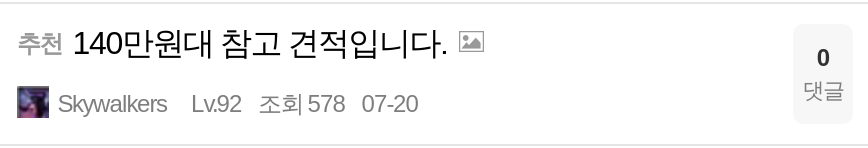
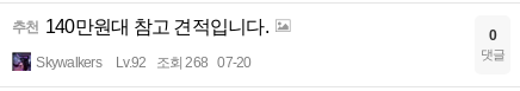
[57,89,418,117] Skywalkers Lv.92 조회 578 07-20 -> [36,54,251,70] Skywalkers Lv.92 조회 268 07-20

